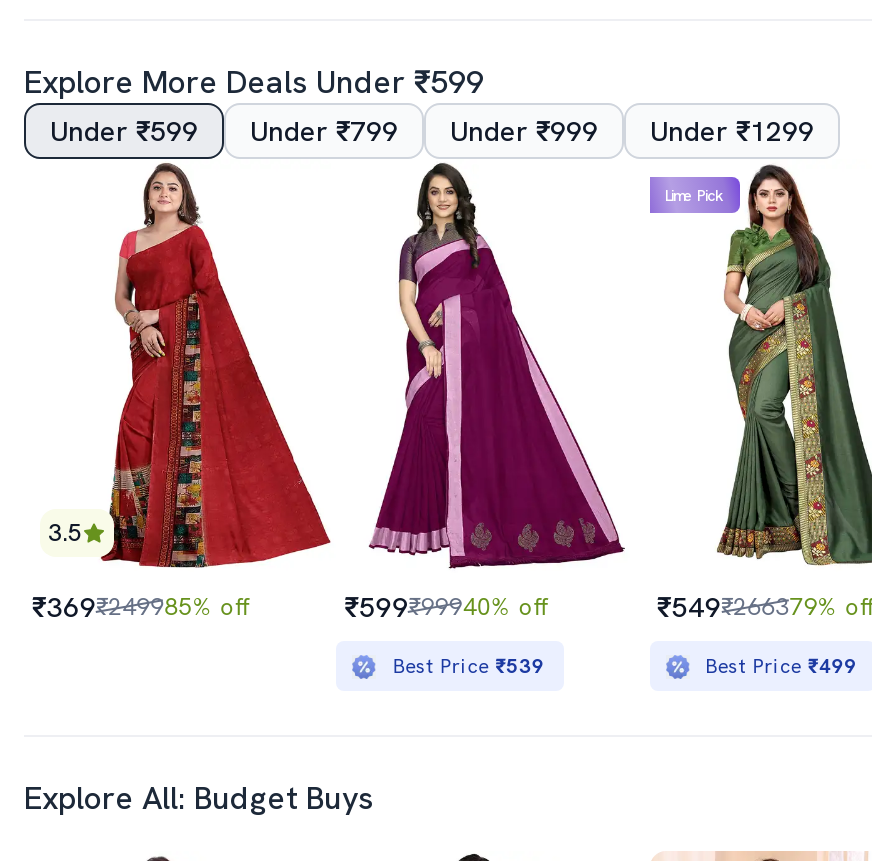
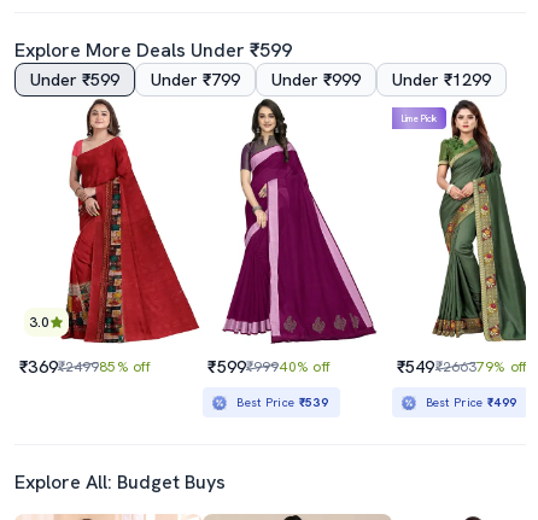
[48,518,82,550] 3.5 -> [29,313,49,332] 3.0

